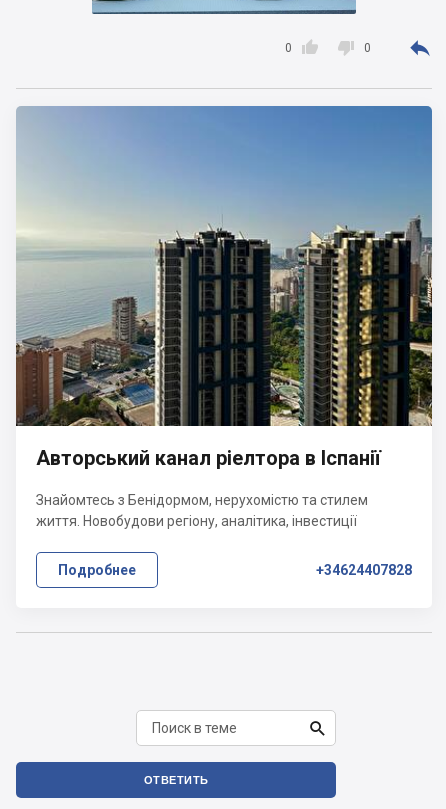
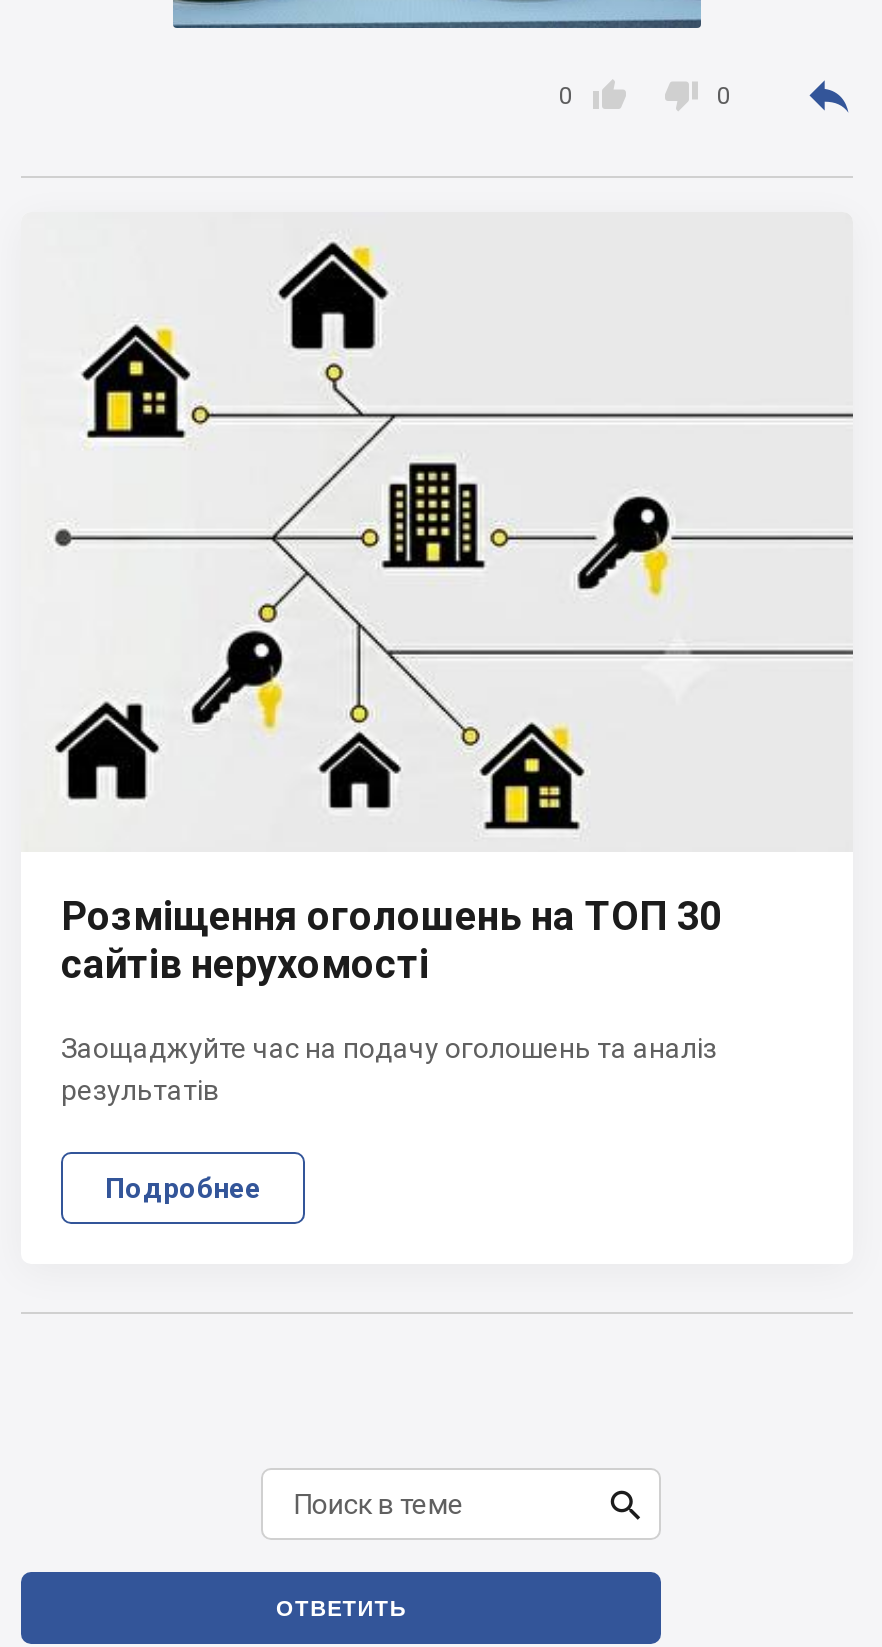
[15,105,433,470] [image] | Авторський канал ріелтора в Іспанії -> [21,240,853,989] [image] | Розміщення оголошень на ТОП 30 | сайтів нерухомості
[36,492,368,529] Знайомтесь з Бенідормом, нерухомістю та стилем | життя. Новобудови регіону, аналітика, інвестиції -> [61,1033,717,1107] Заощаджуйте час на подачу оголошень та аналіз | результатів
[316,562,412,578] +34624407828 -> none

